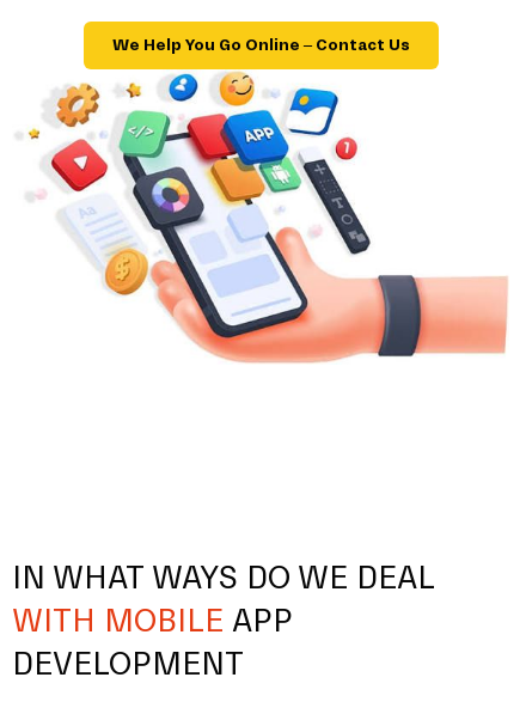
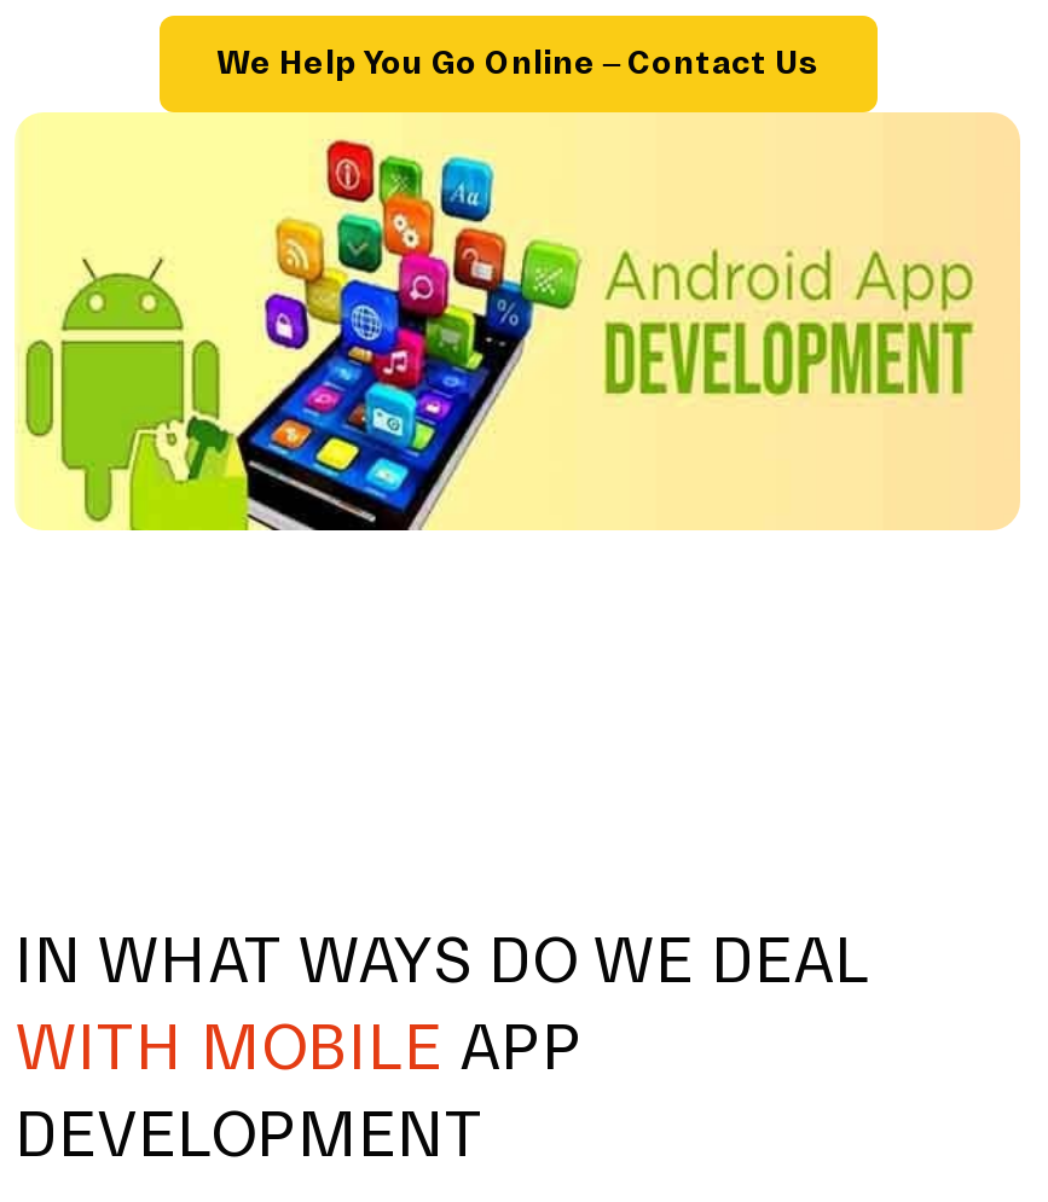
[13,69,509,364] [image] -> [15,112,1020,533] [image]

